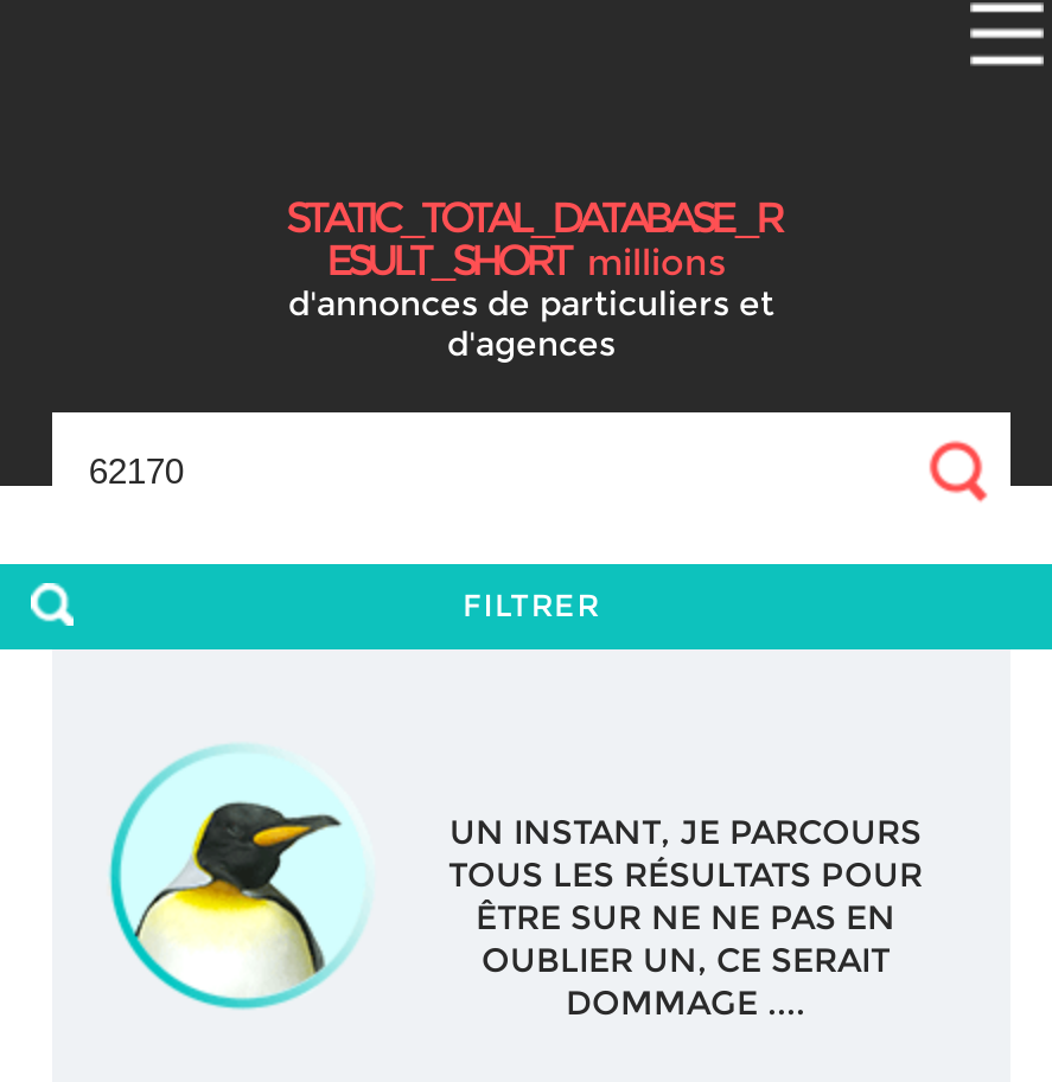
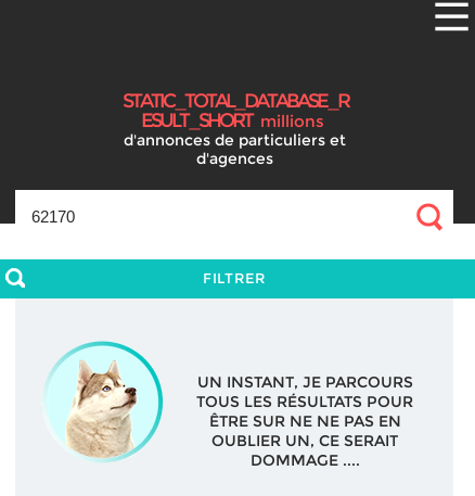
[109,744,375,1010] [image] -> [42,341,164,462] [image]

